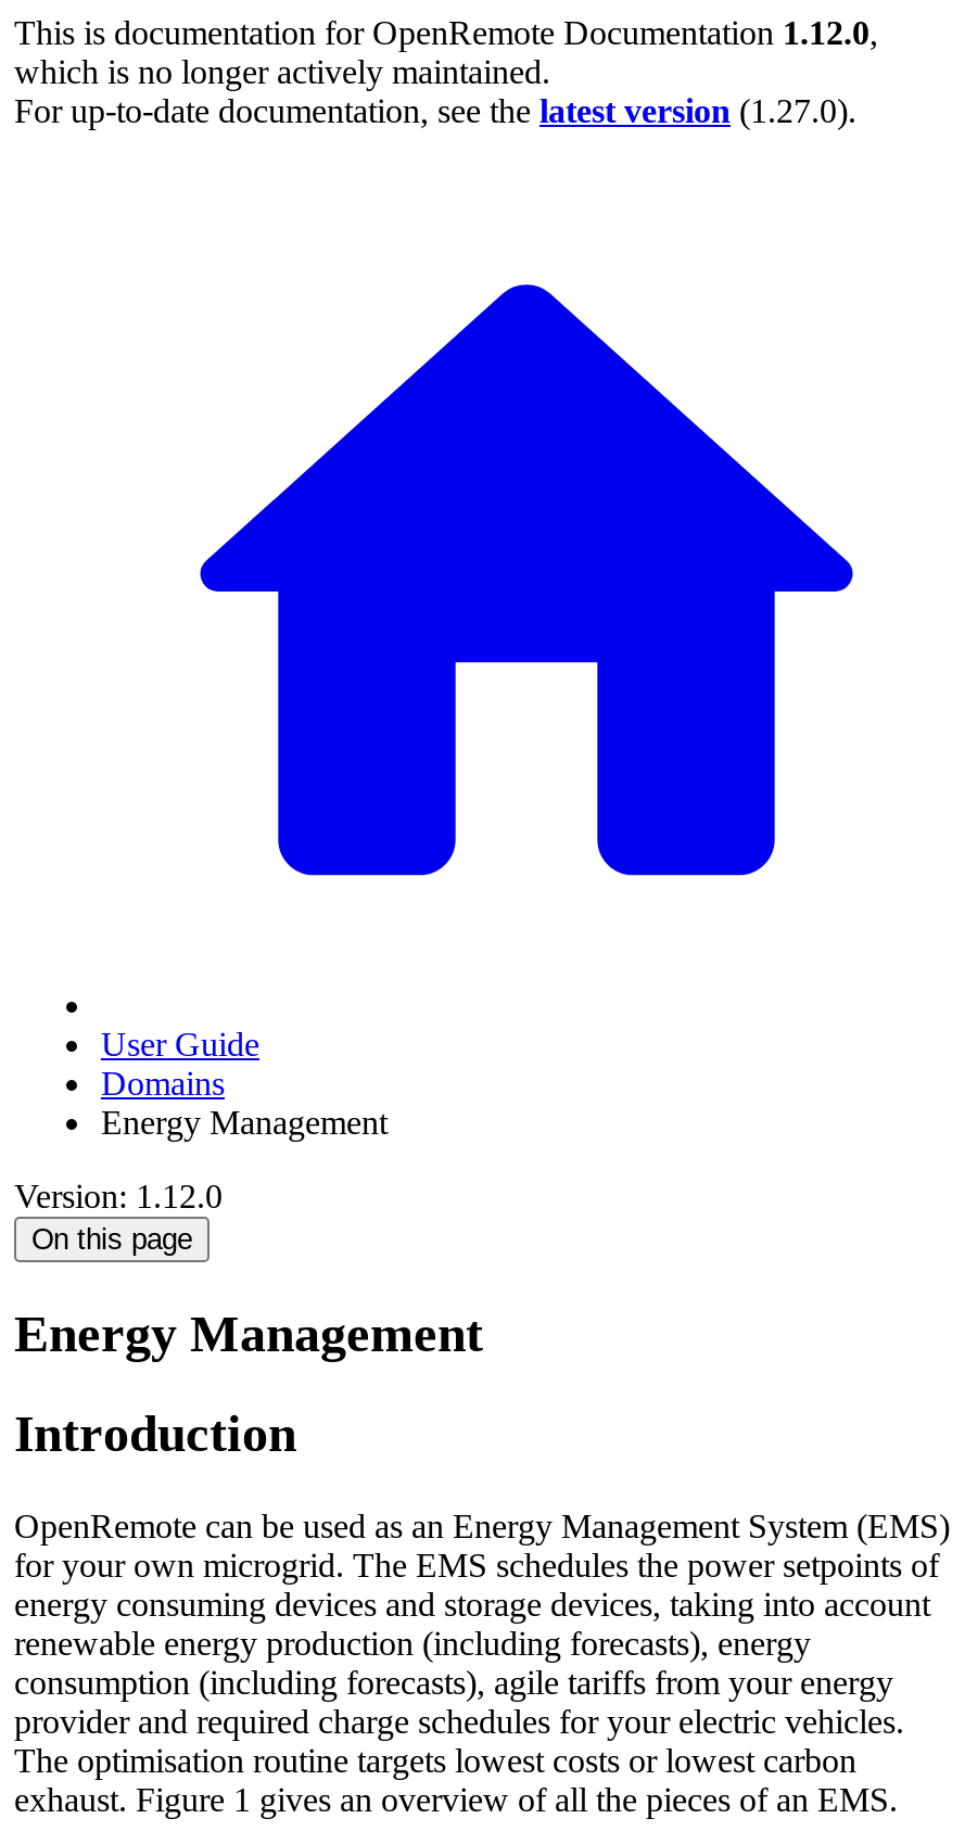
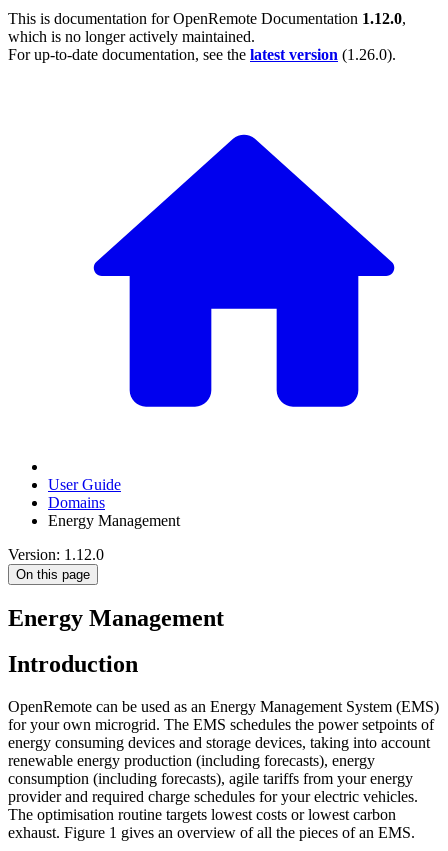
[14,91,856,128] For up-to-date documentation, see the latest version (1.27.0). -> [8,46,396,63] For up-to-date documentation, see the latest version (1.26.0).

